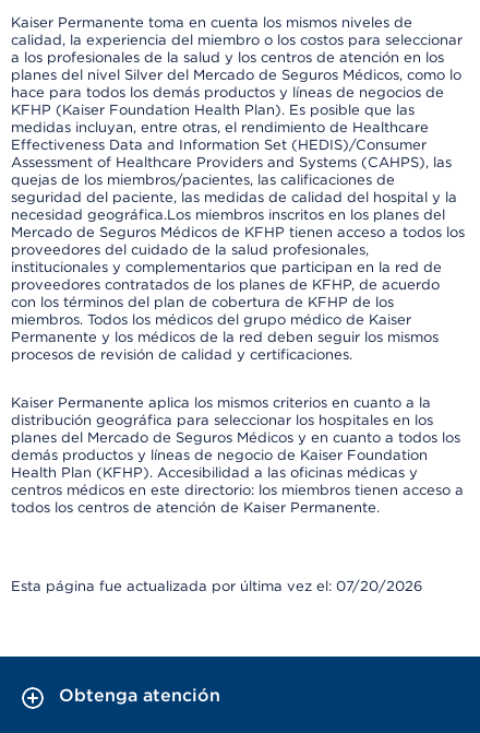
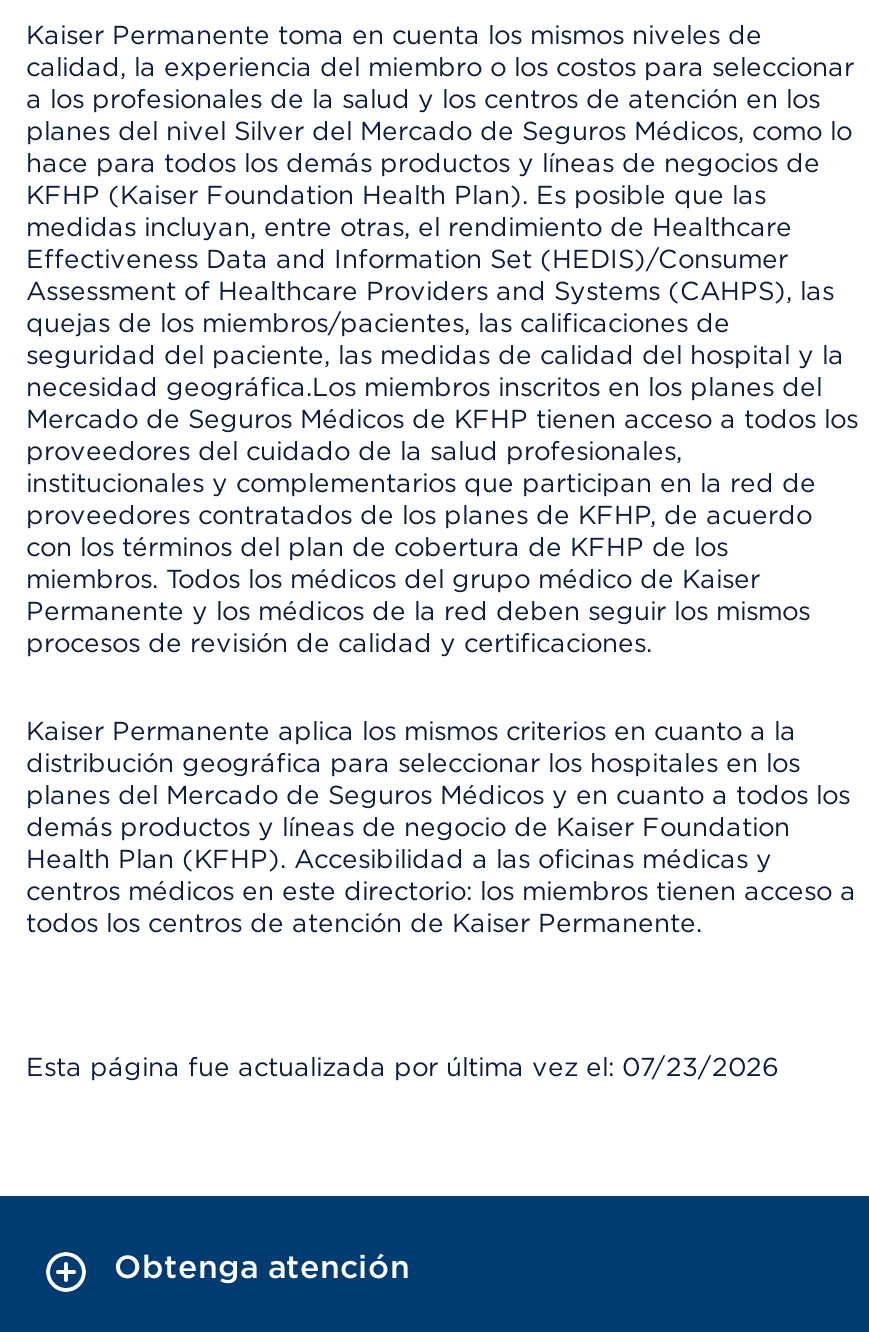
[11,578,422,594] Esta página fue actualizada por última vez el: 07/20/2026 -> [26,1052,778,1082] Esta página fue actualizada por última vez el: 07/23/2026

